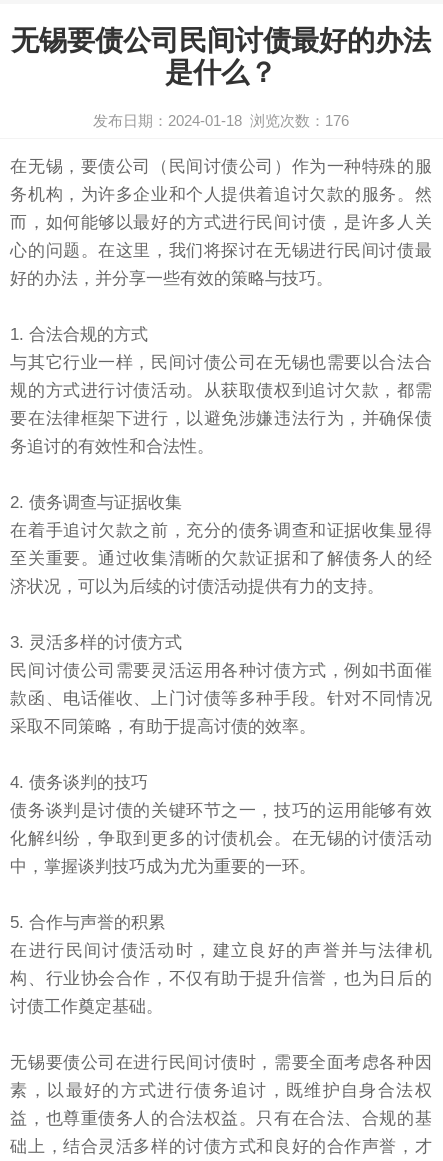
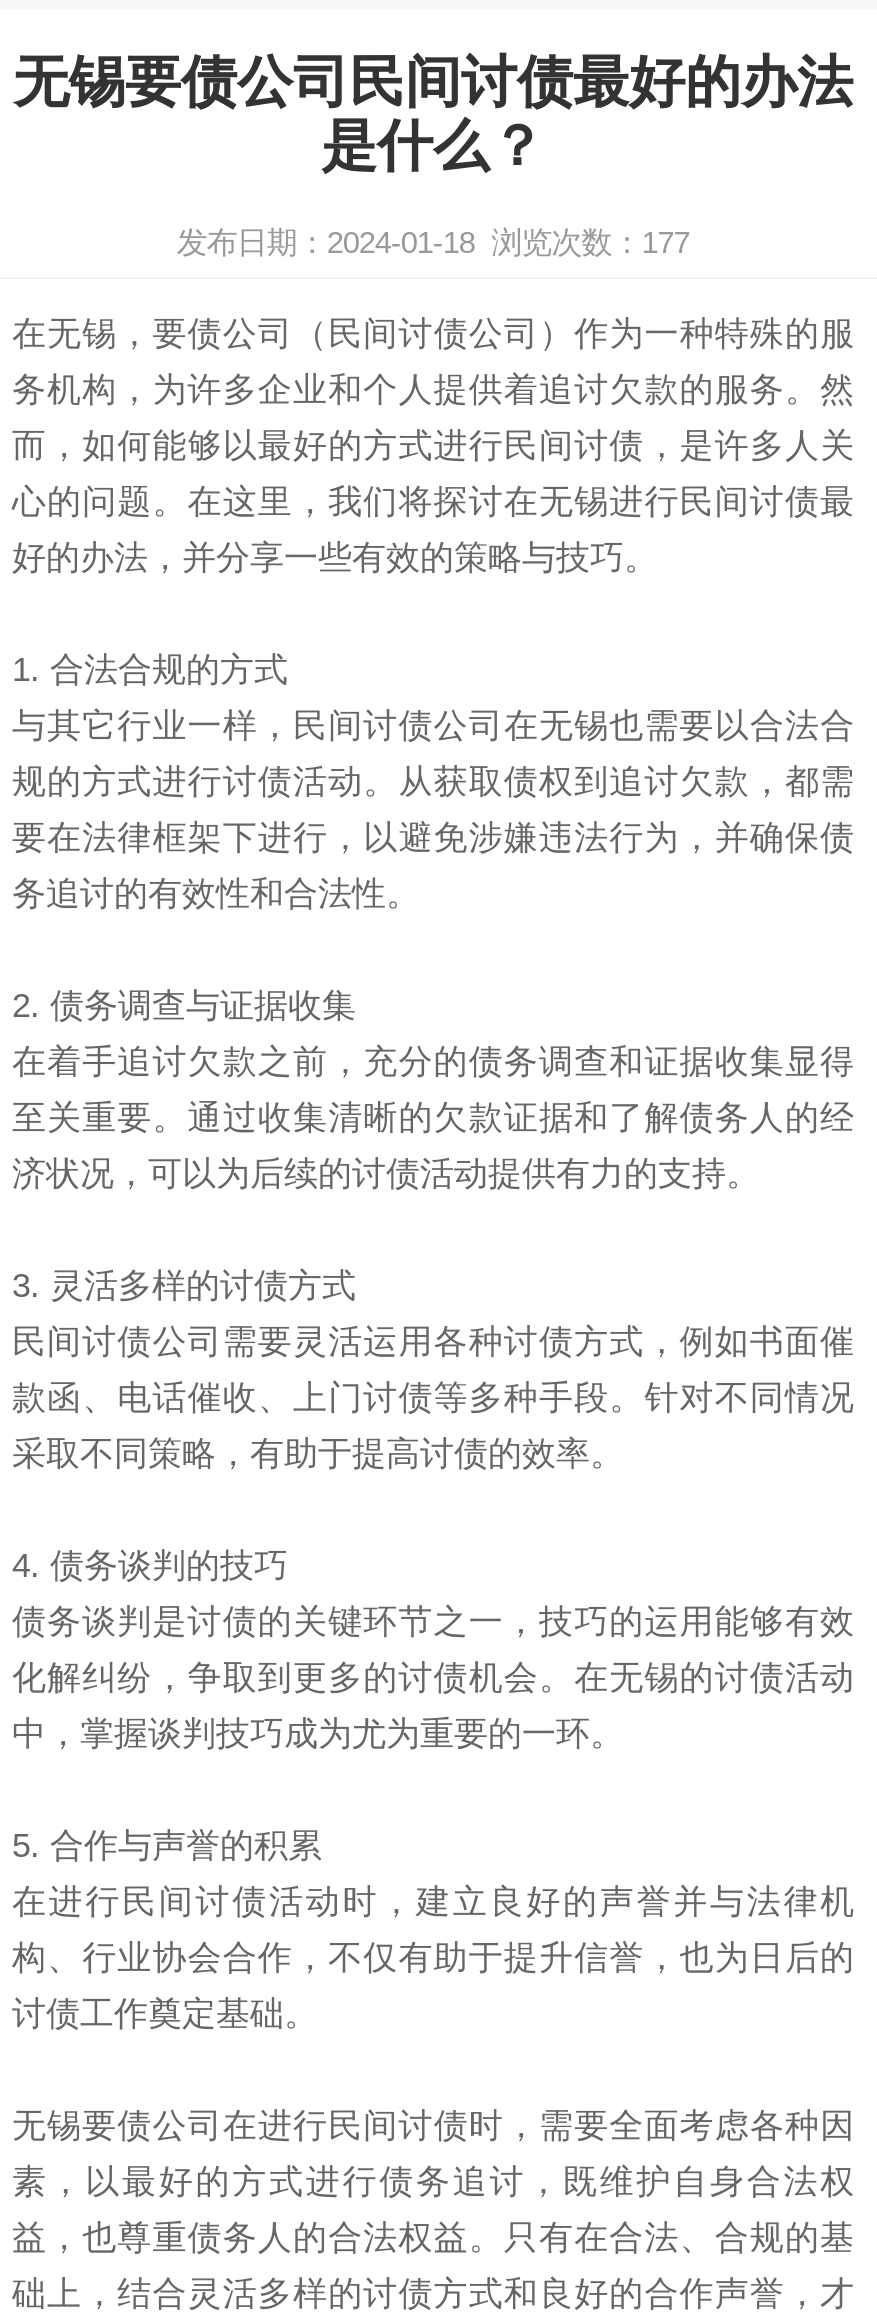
[93,112,349,129] 发布日期：2024-01-18 浏览次数：176 -> [177,225,689,259] 发布日期：2024-01-18 浏览次数：177

